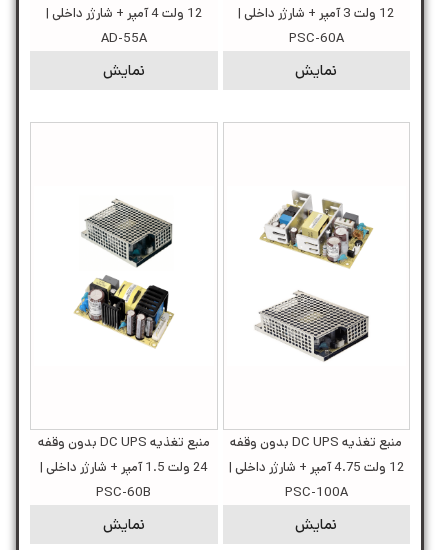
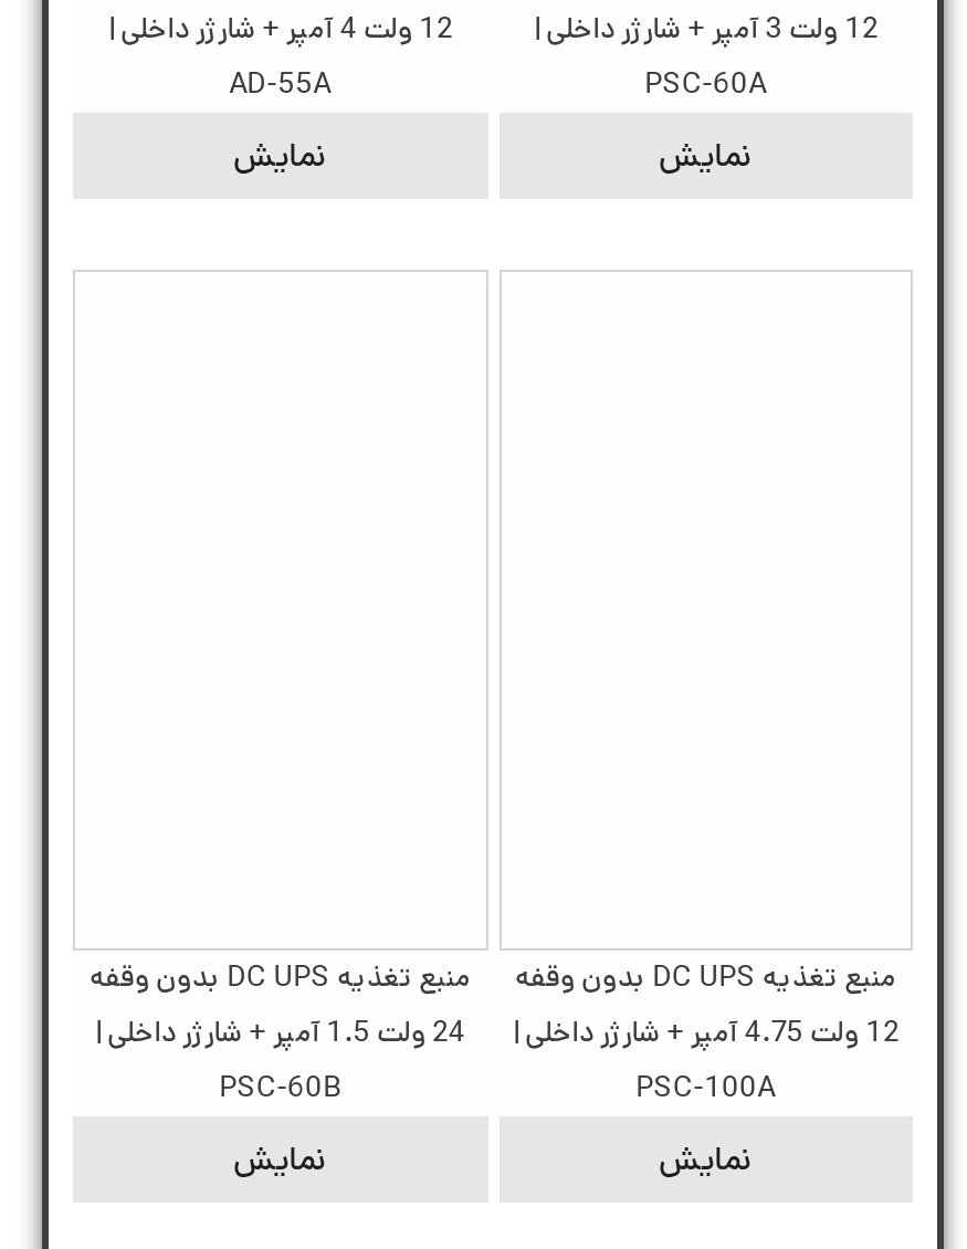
[259,191,374,269] [image] -> none
[81,198,173,268] [image] -> none
[73,275,175,349] [image] -> none
[254,290,369,362] [image] -> none

